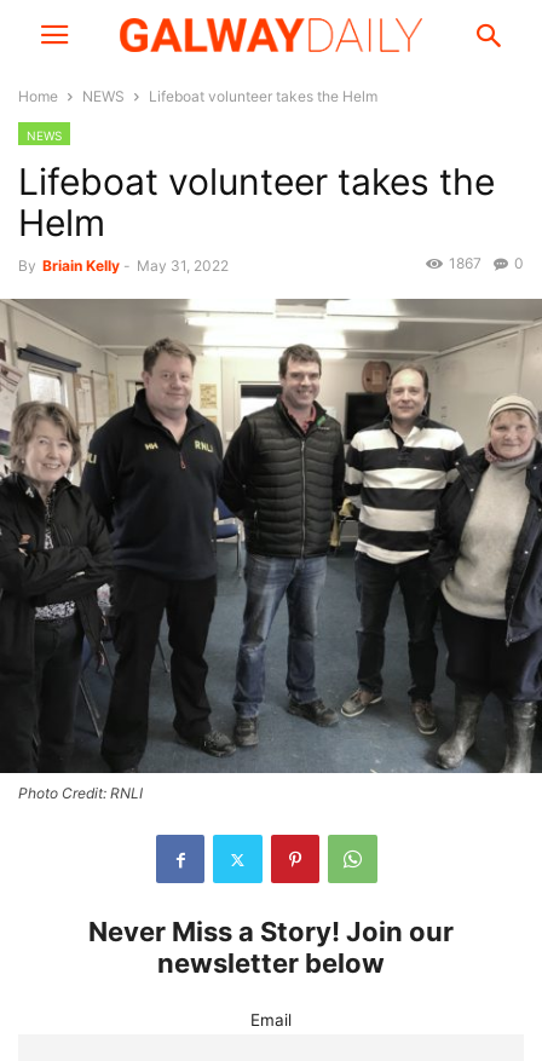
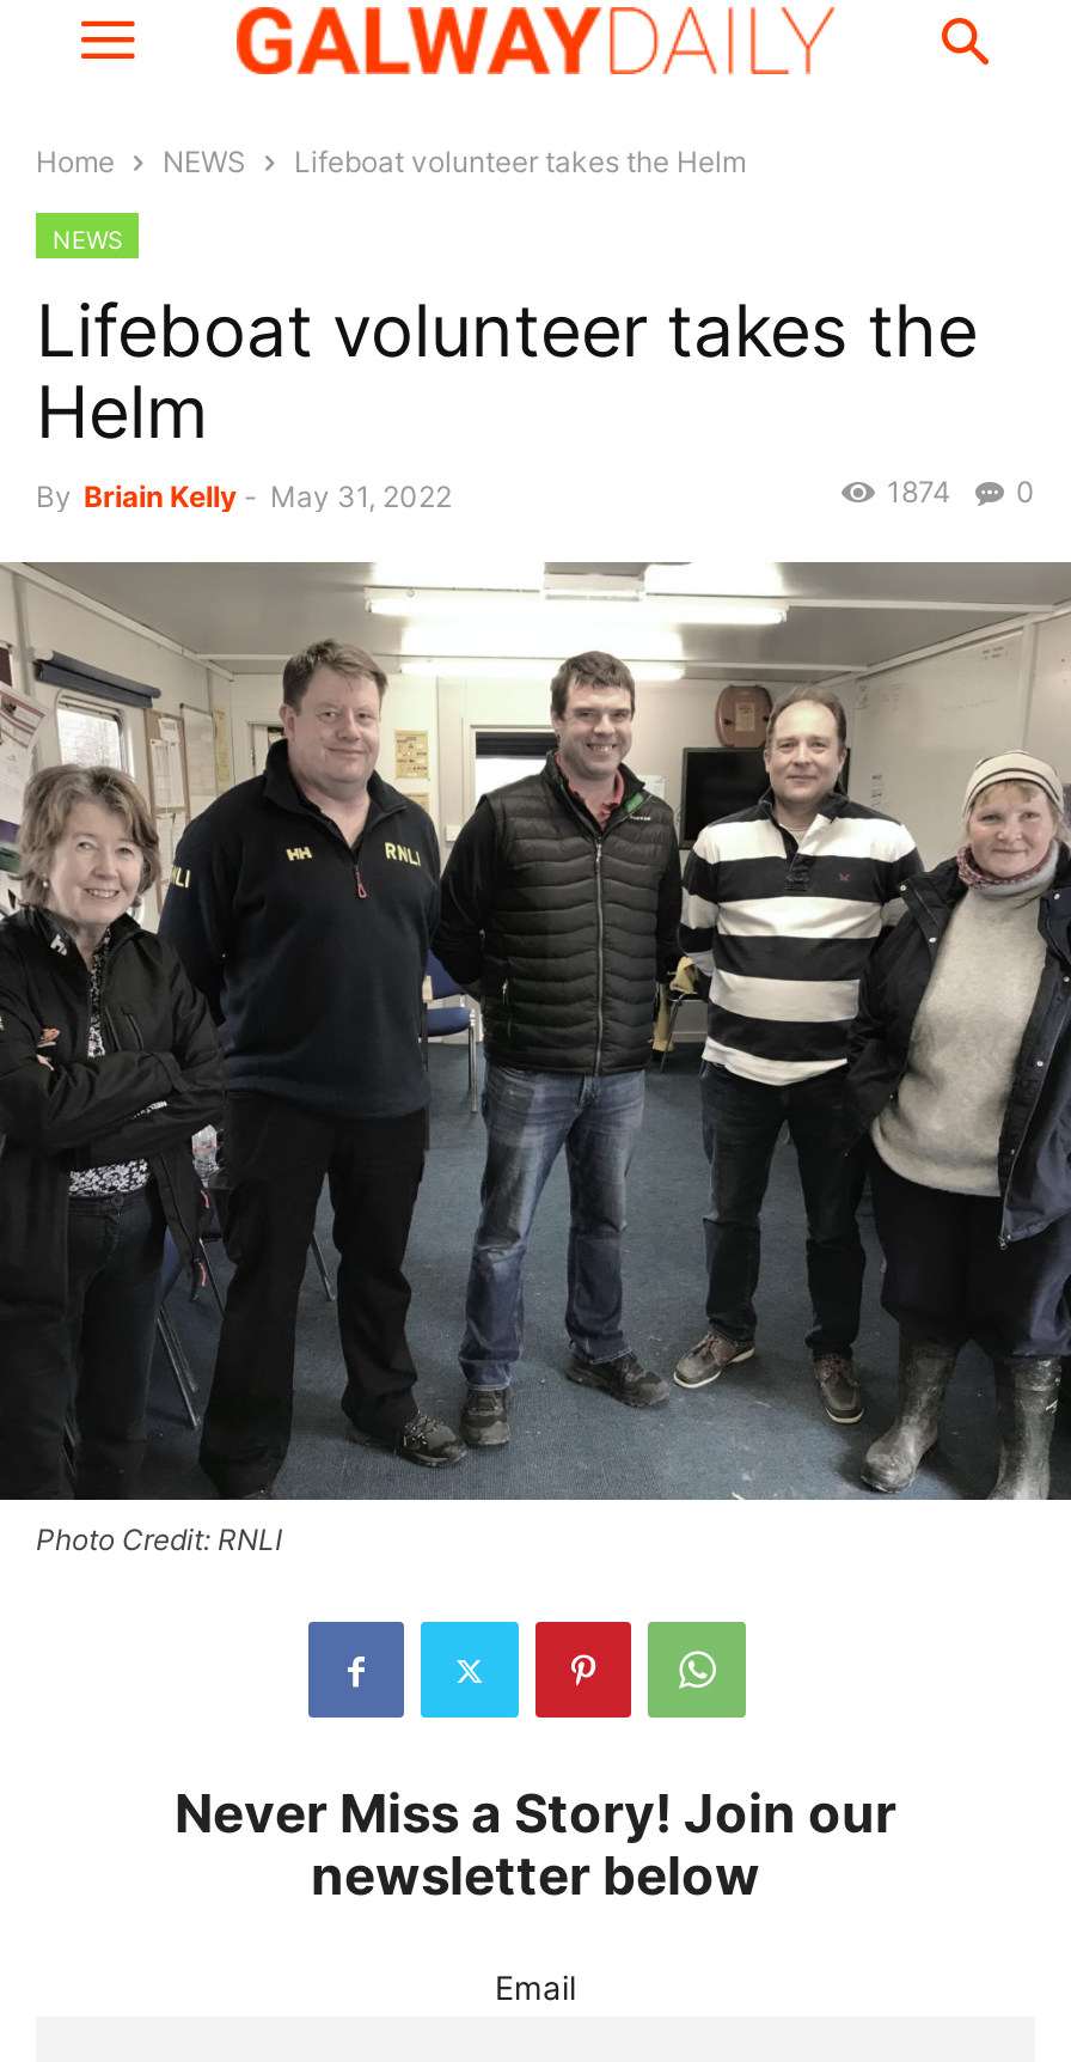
[449,254,524,272] 1867 0 -> [887,474,1035,510] 1874 0

